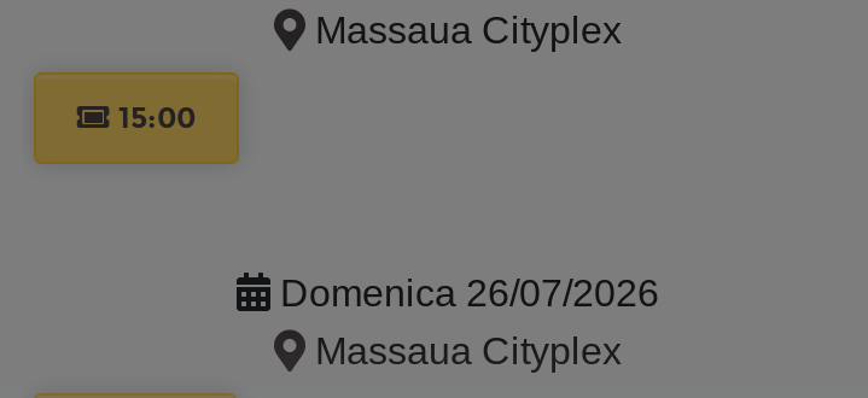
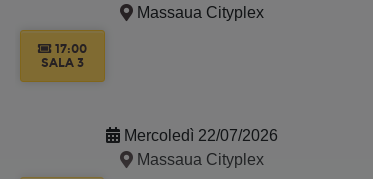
[111,100,196,134] 15:00 -> [41,42,87,70] 17:00 | SALA 3
[270,272,659,313] Domenica 26/07/2026 -> [119,127,277,144] Mercoledì 22/07/2026

